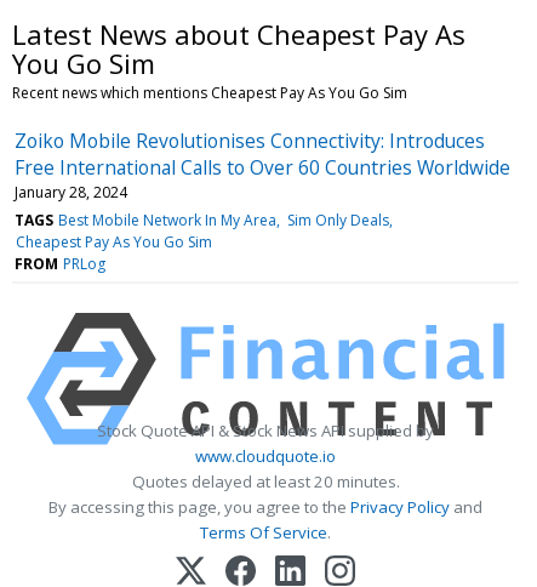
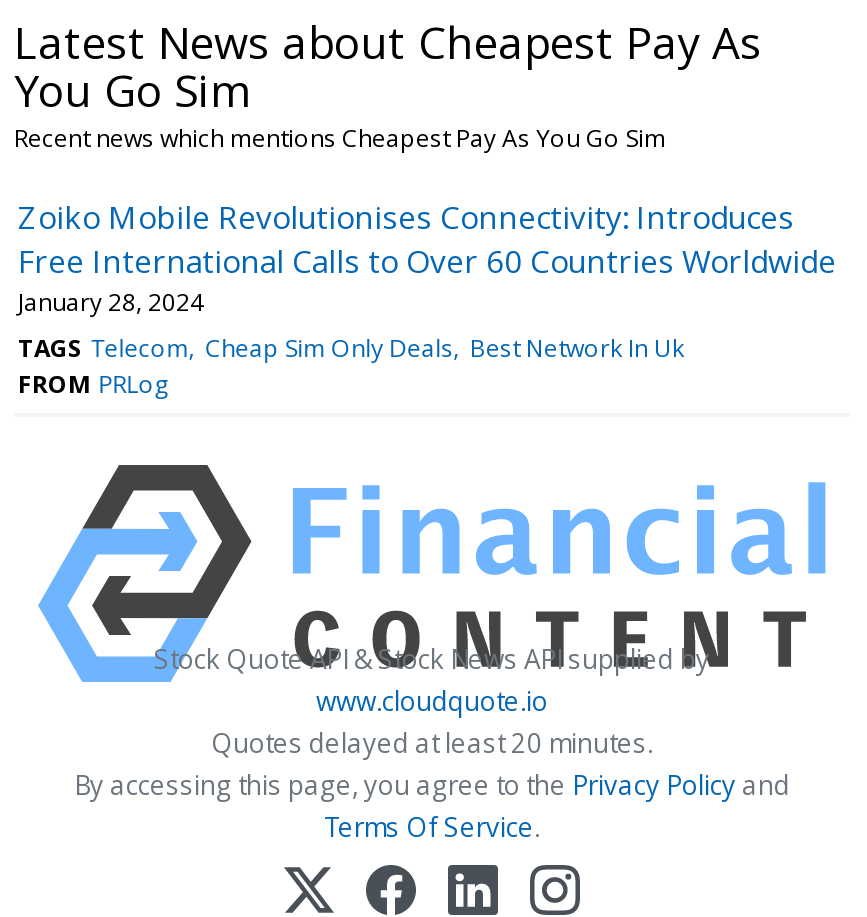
[15,210,389,252] TAGS Best Mobile Network In My Area Sim Only Deals | Cheapest Pay As You Go Sim -> [18,331,684,365] TAGS Telecom Cheap Sim Only Deals Best Network In Uk

